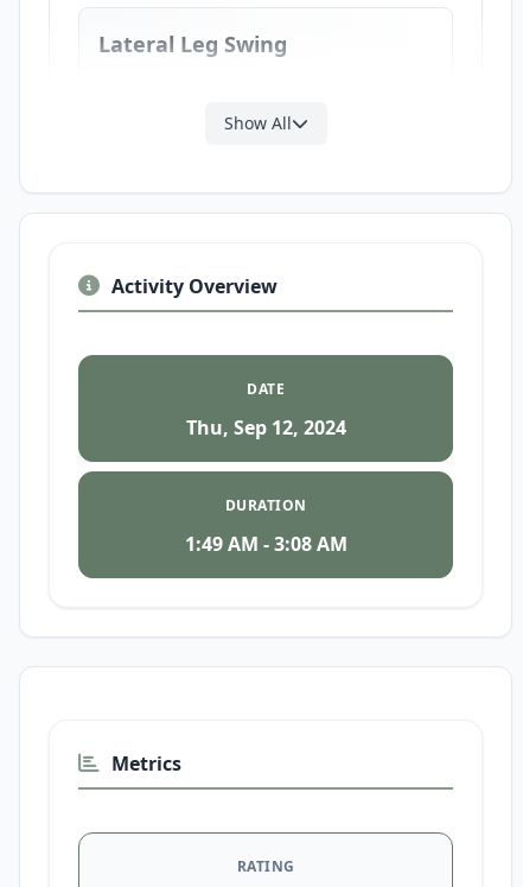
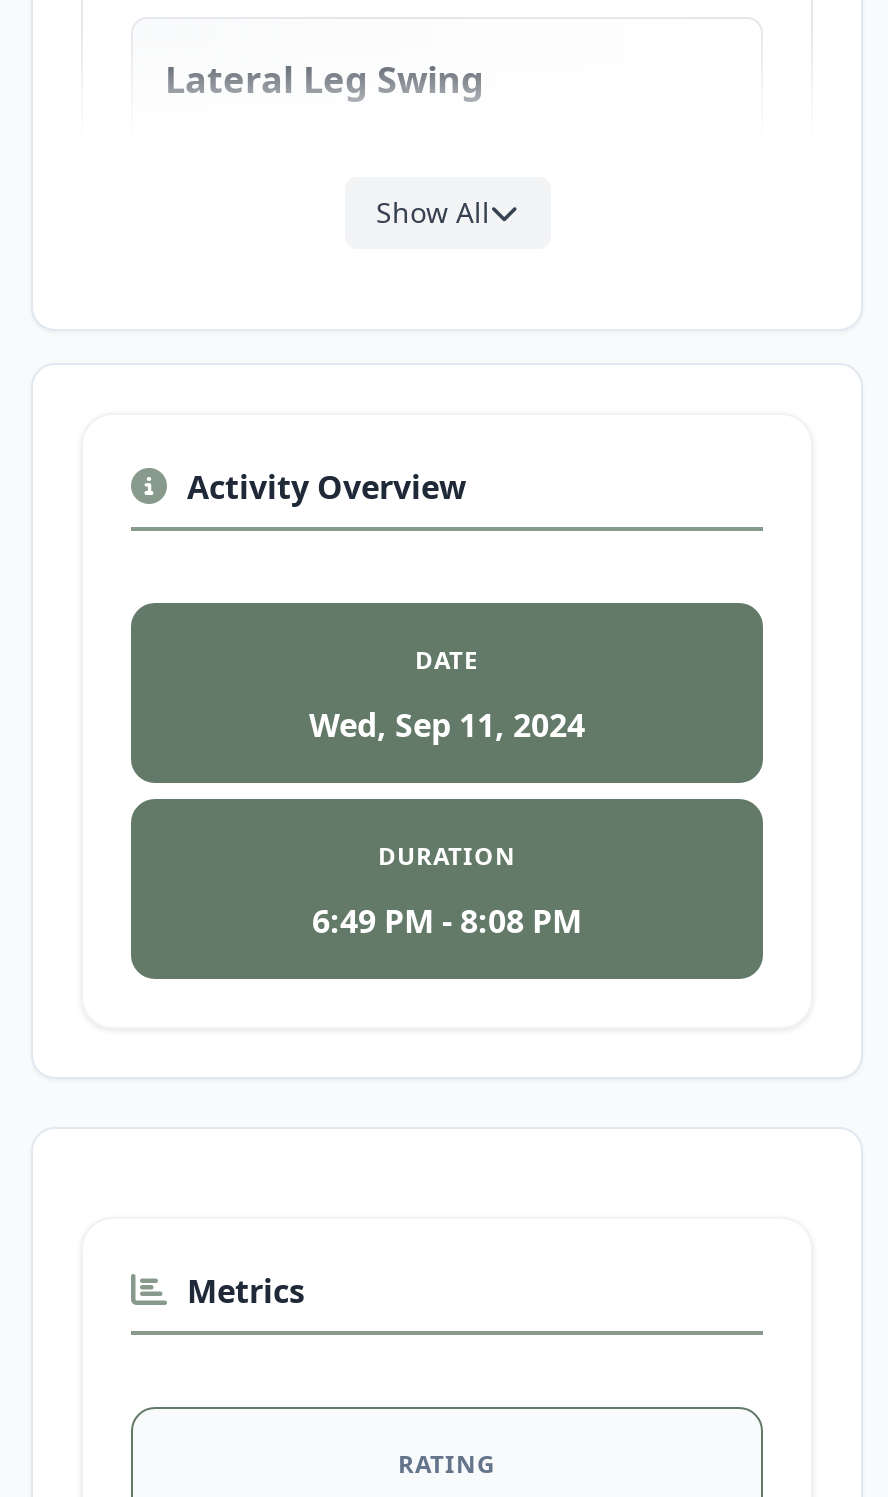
[186,414,346,441] Thu, Sep 12, 2024 -> [309,703,585,747] Wed, Sep 11, 2024
[184,531,347,557] 1:49 AM - 3:08 AM -> [312,899,582,943] 6:49 PM - 8:08 PM

